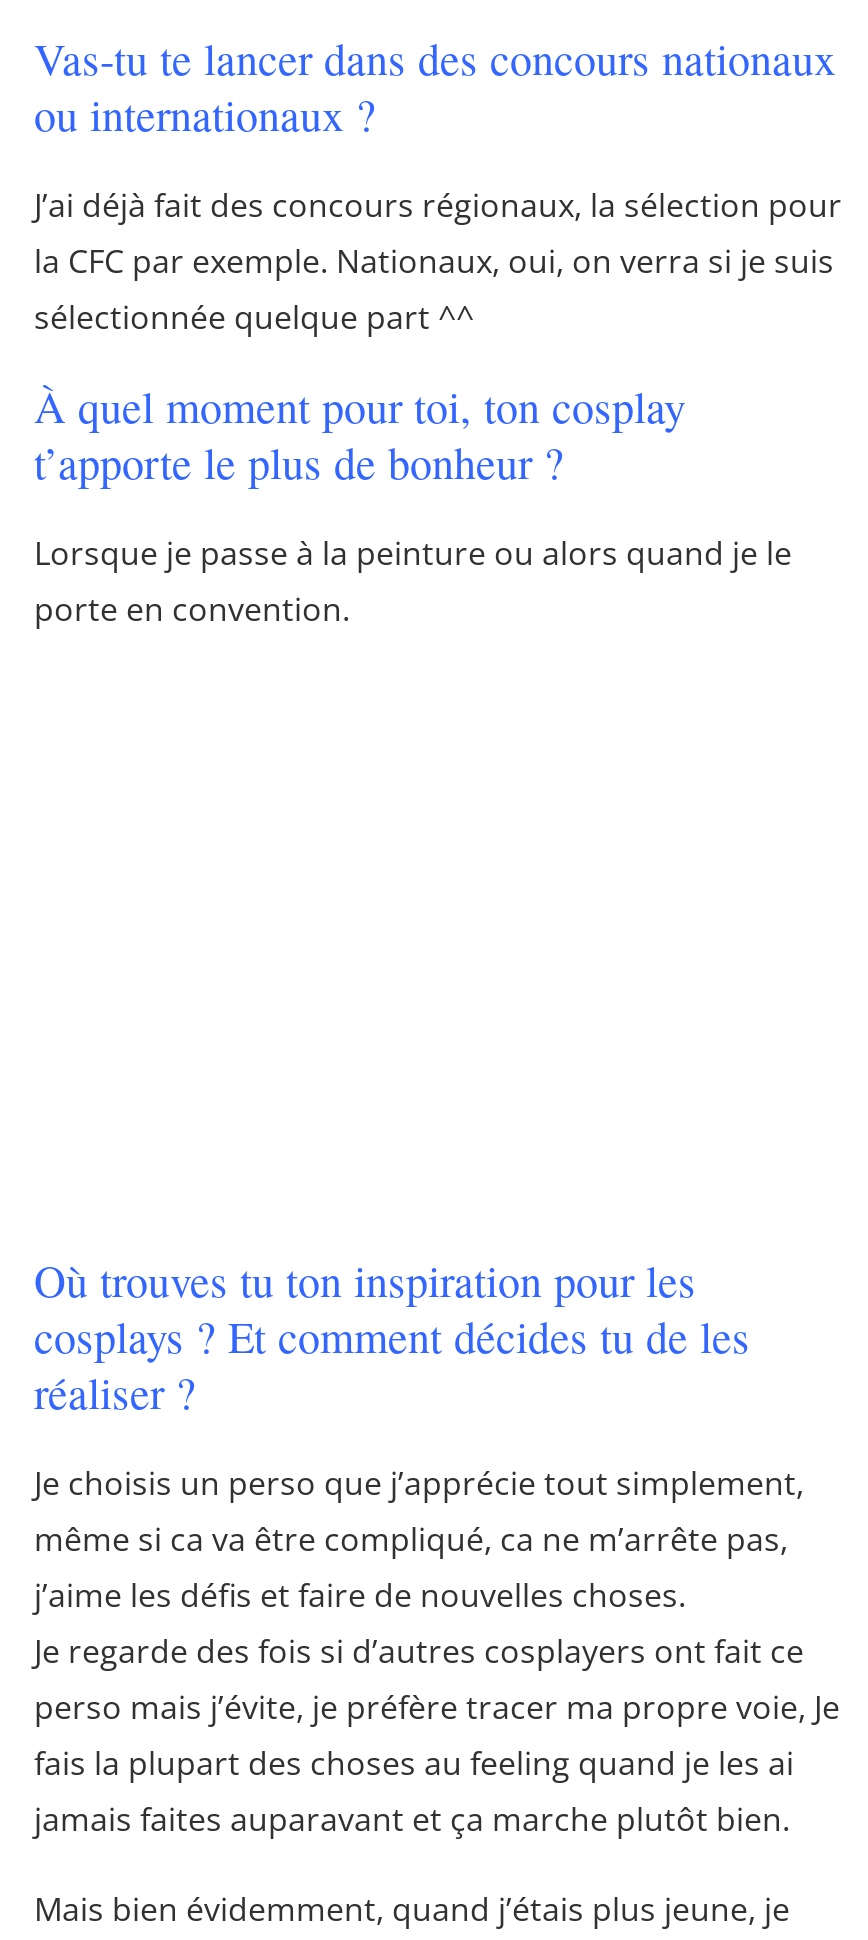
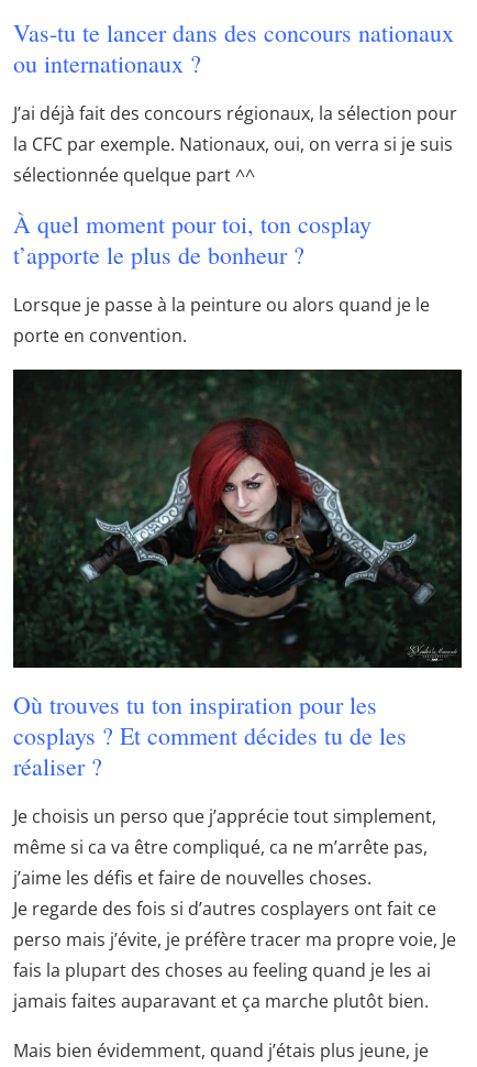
none -> [12,369,463,669] [image]

